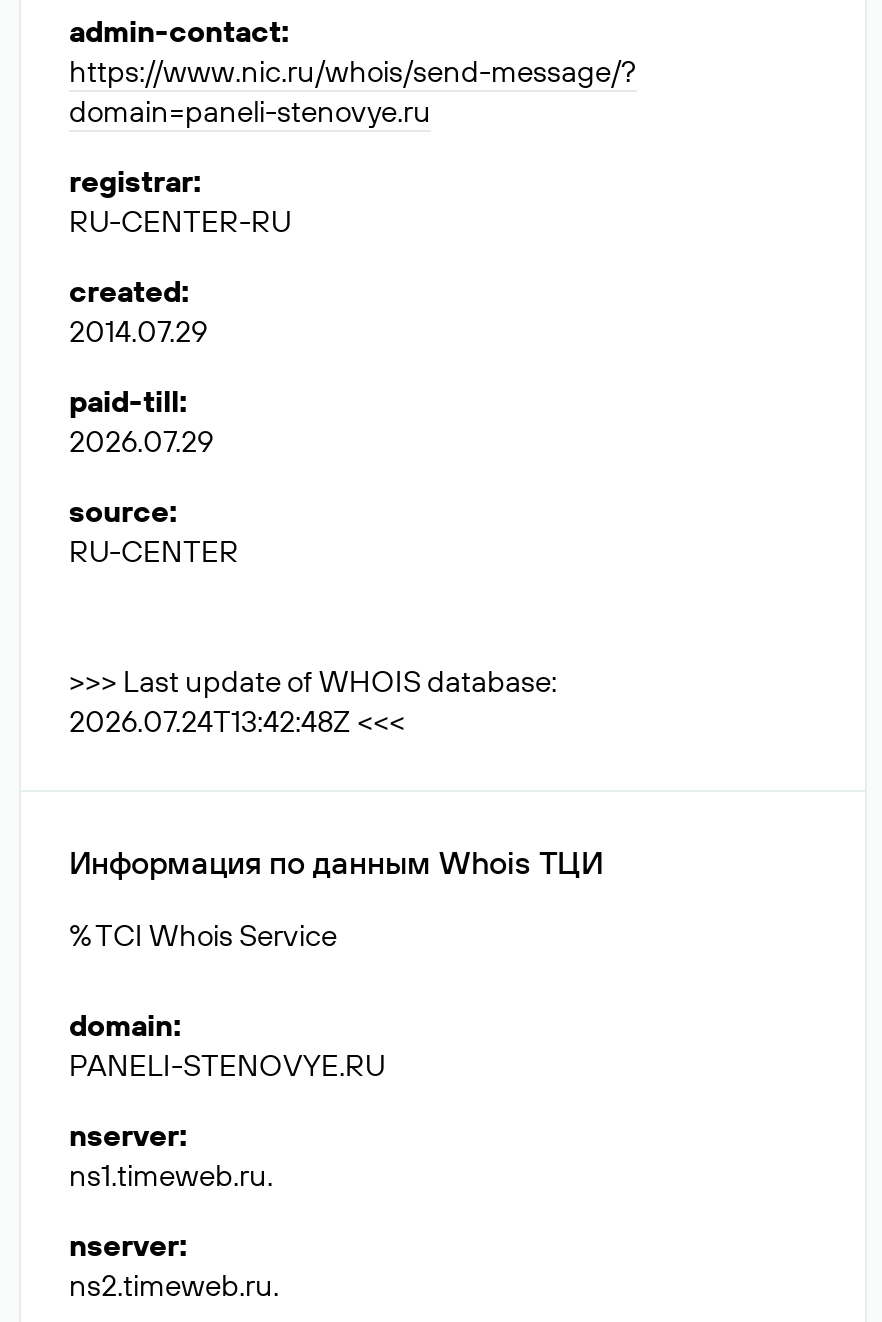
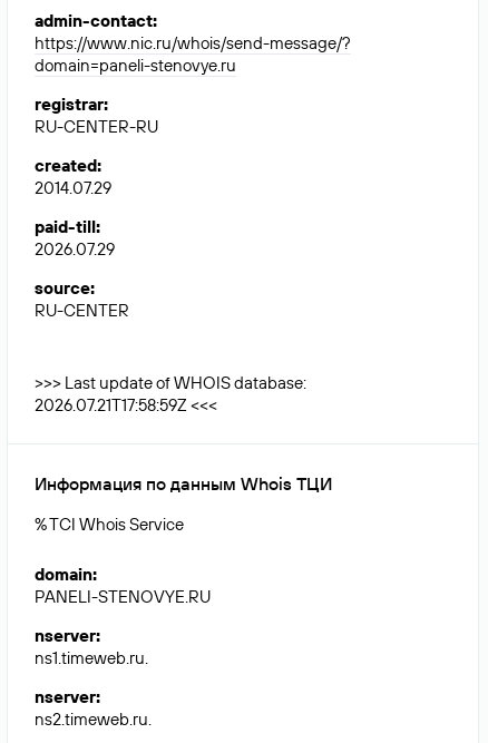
[69,702,405,740] 2026.07.24T13:42:48Z <<< -> [35,394,217,416] 2026.07.21T17:58:59Z <<<

